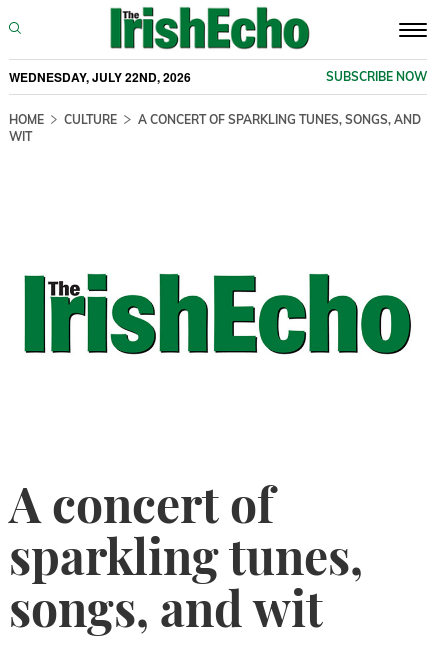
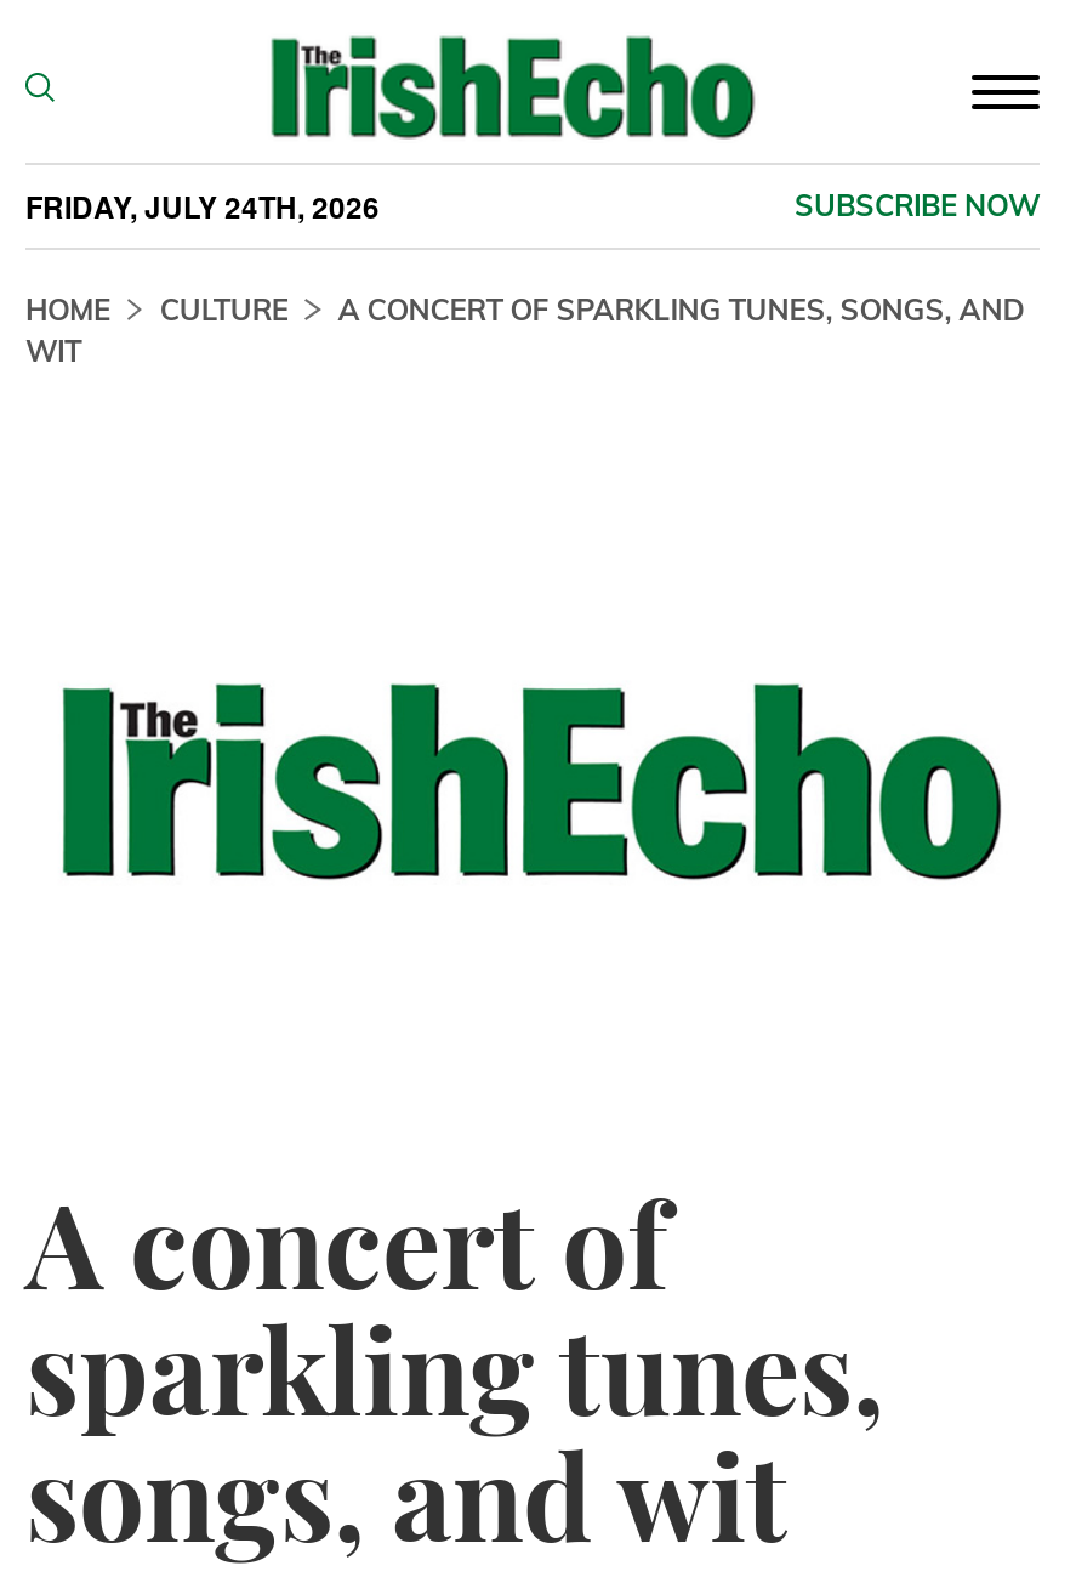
[9,68,191,86] WEDNESDAY, JULY 22ND, 2026 -> [25,184,380,228] FRIDAY, JULY 24TH, 2026

